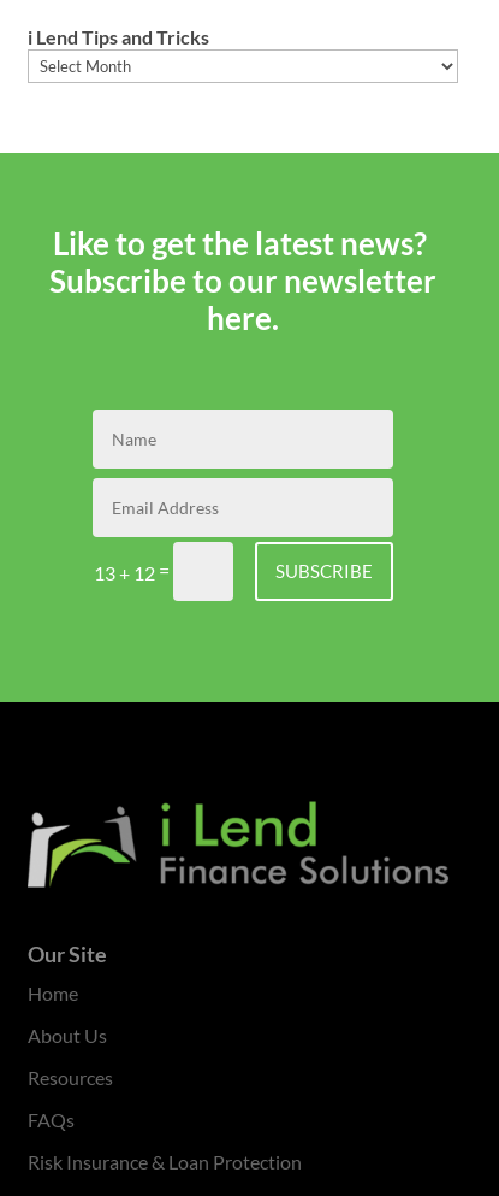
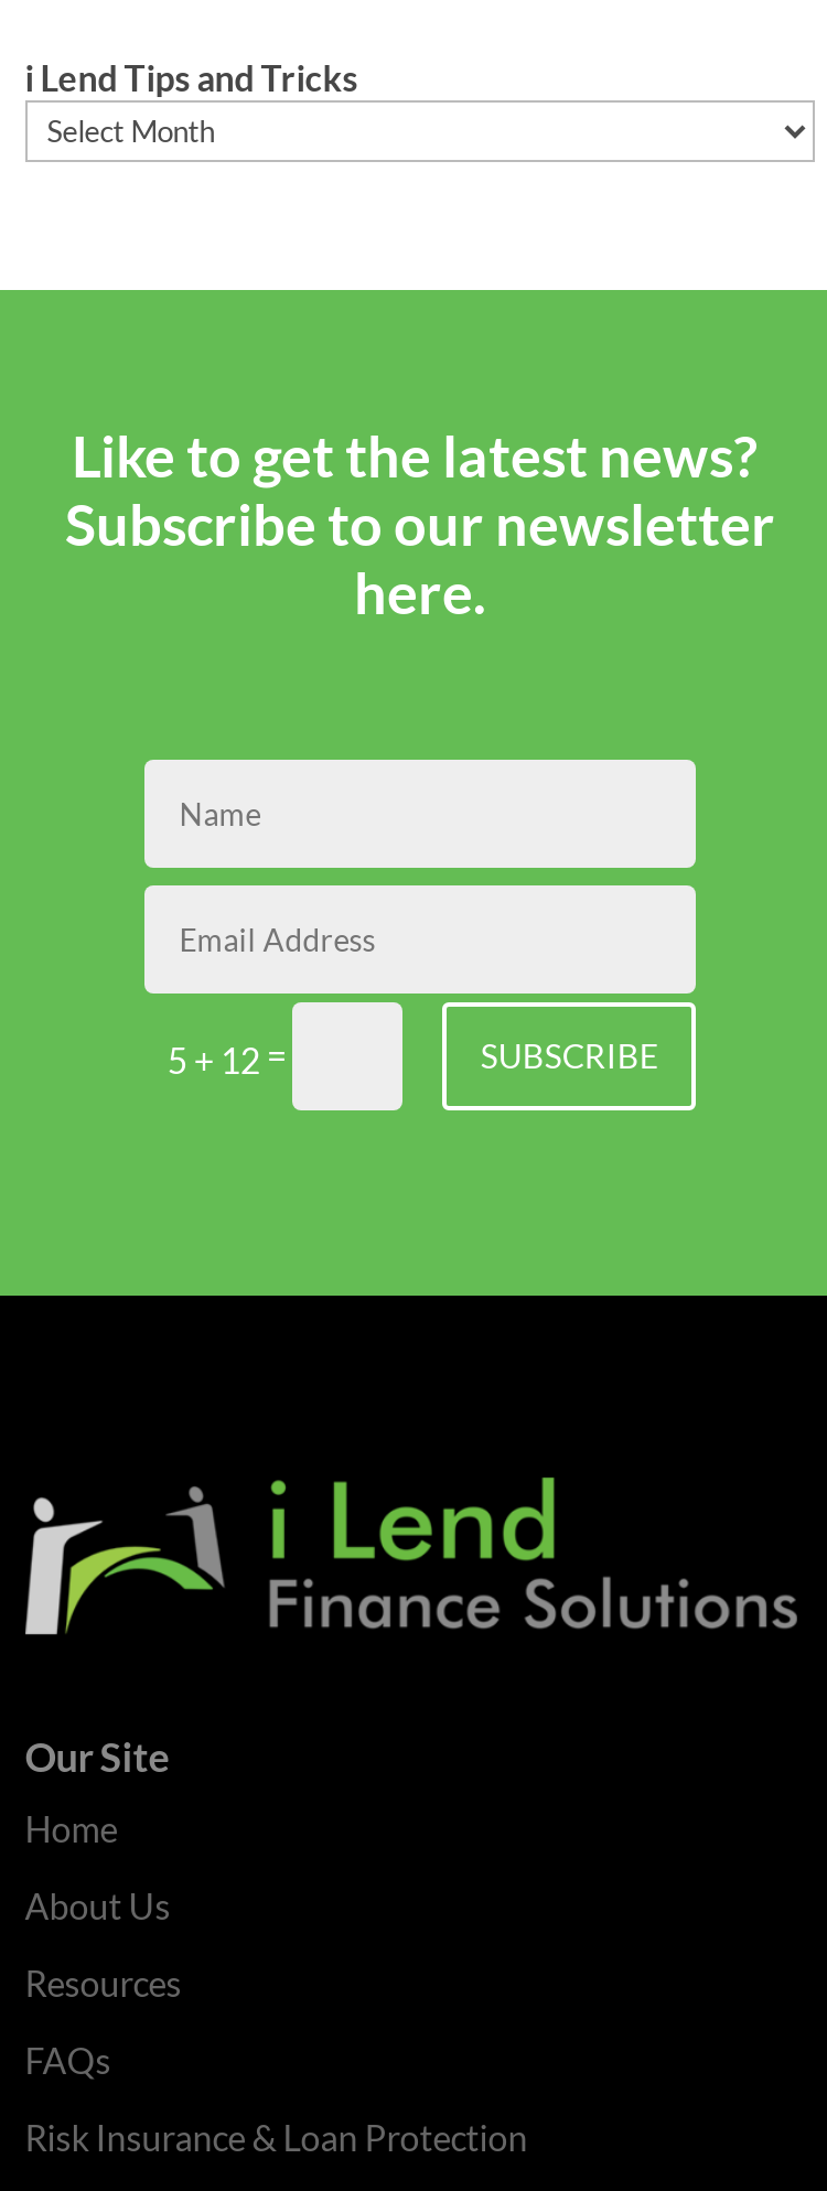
[94,558,174,584] 13 + 12 = -> [167,1032,293,1080] 5 + 12 =

